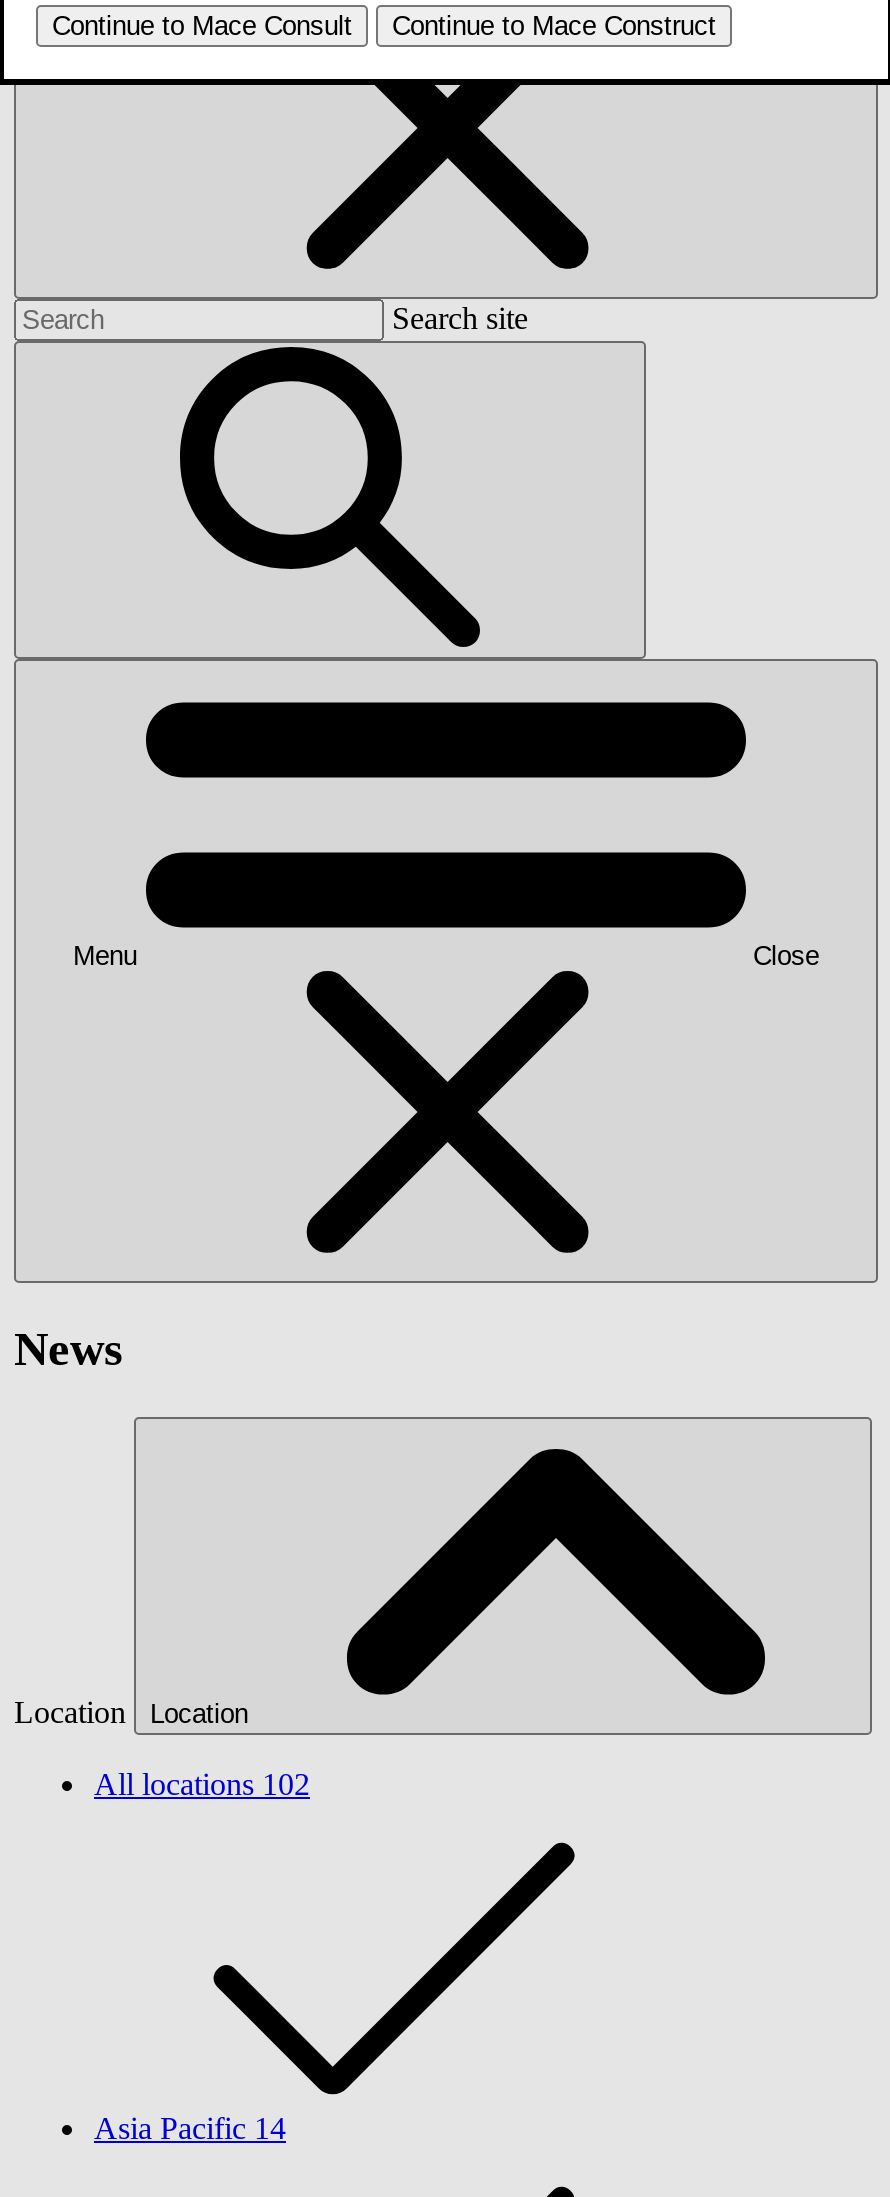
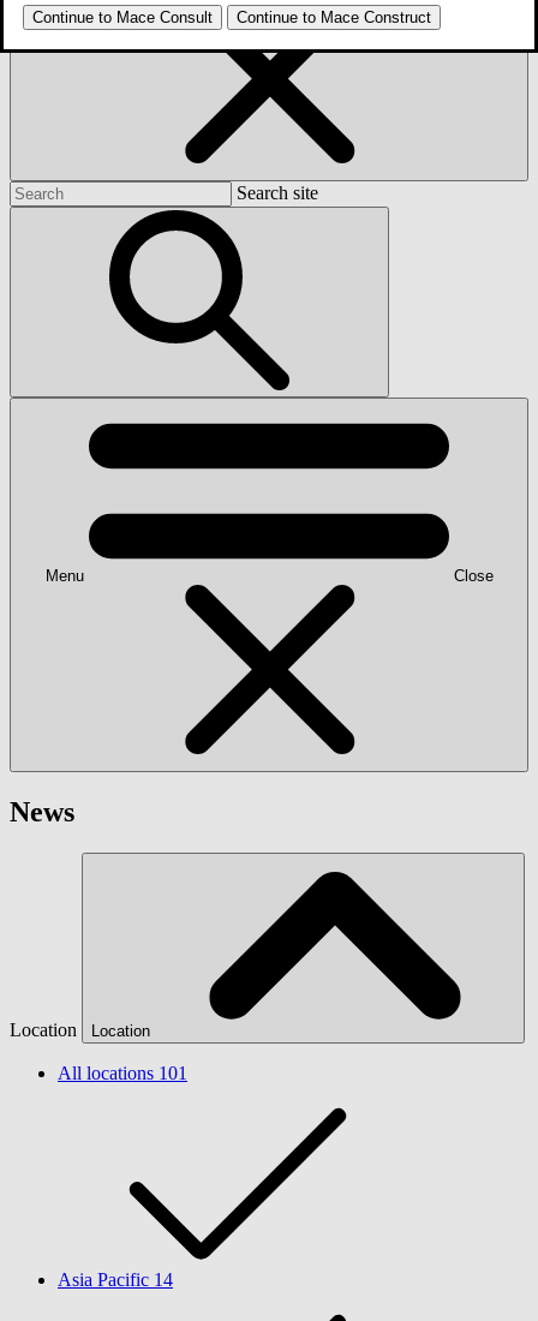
[94,1767,310,1801] All locations 102 -> [58,1063,187,1083] All locations 101

